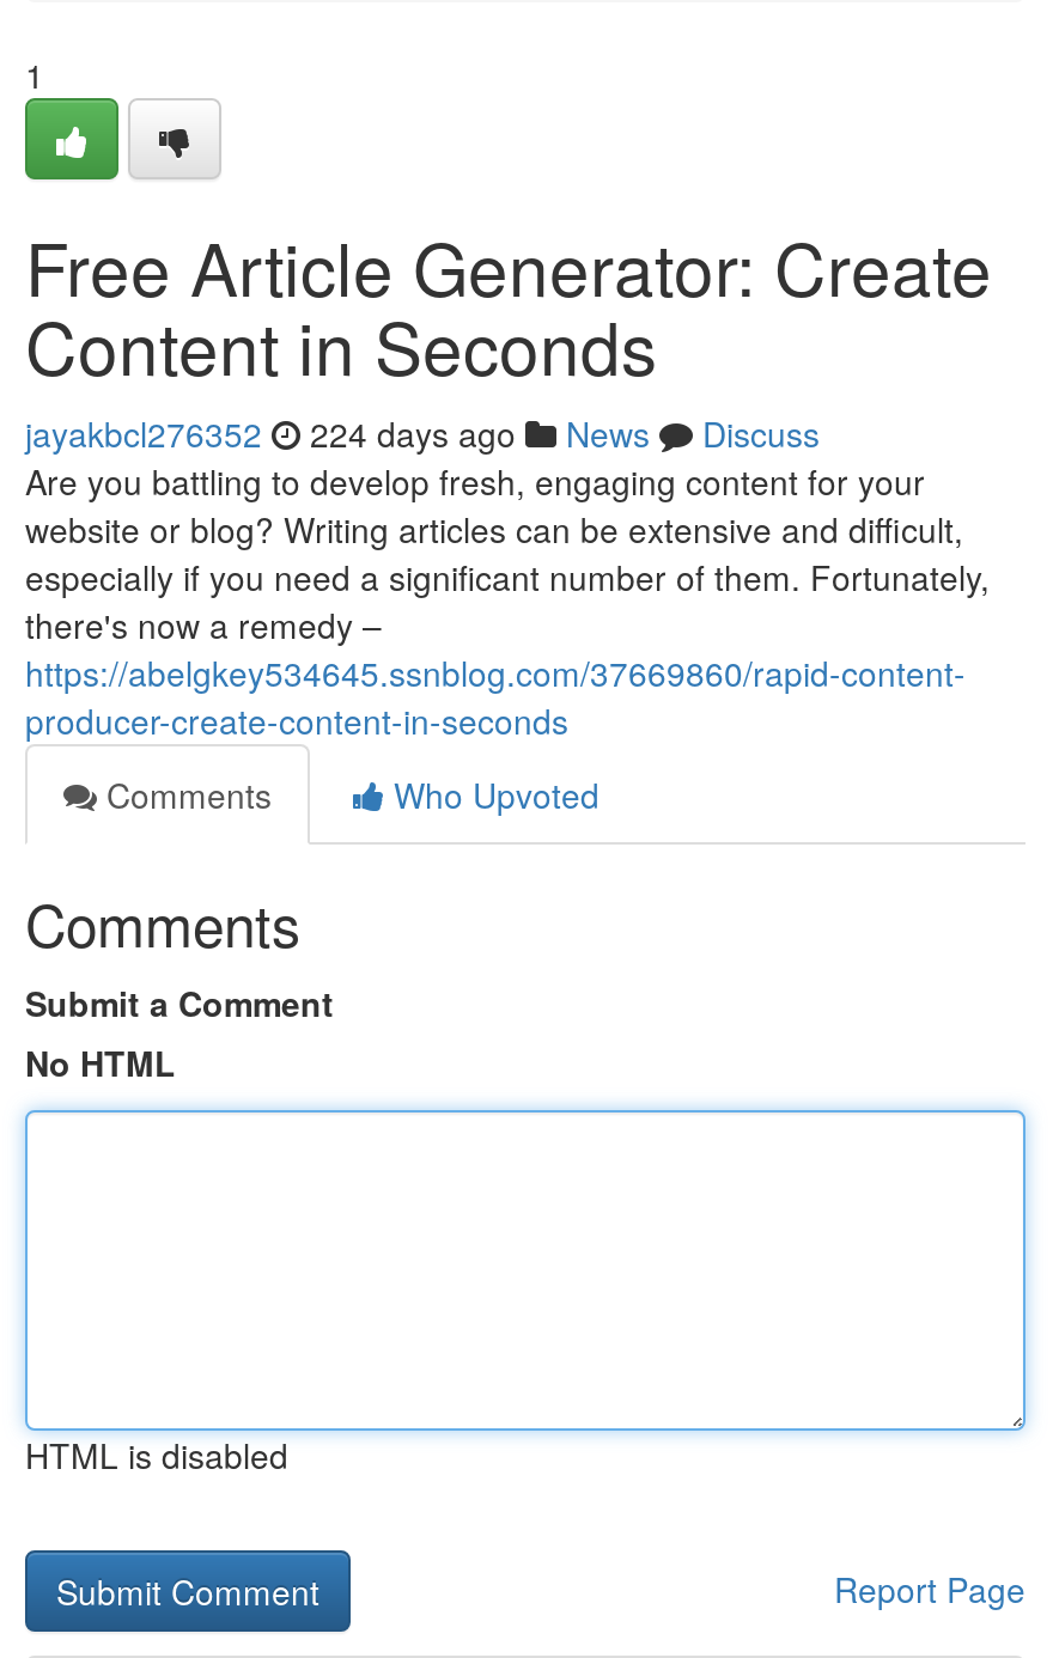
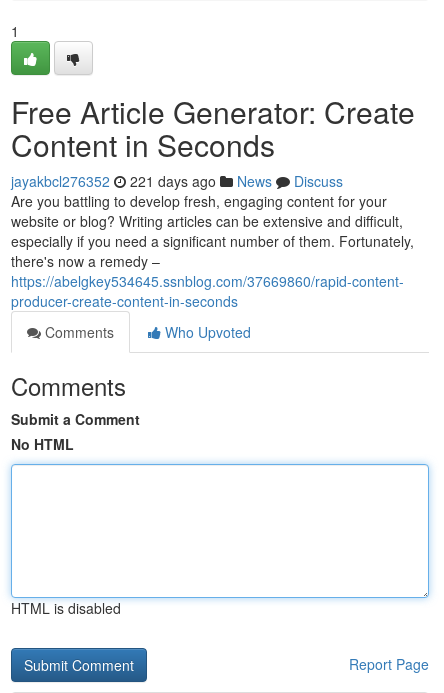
[25,409,820,457] jayakbcl276352 224 days ago News Discuss -> [11,171,343,191] jayakbcl276352 221 days ago News Discuss

